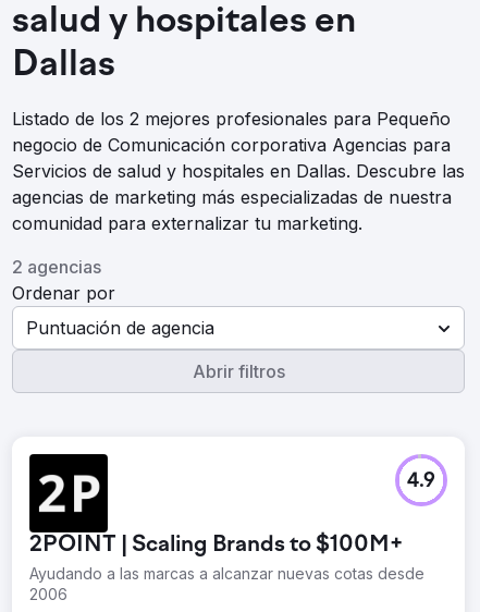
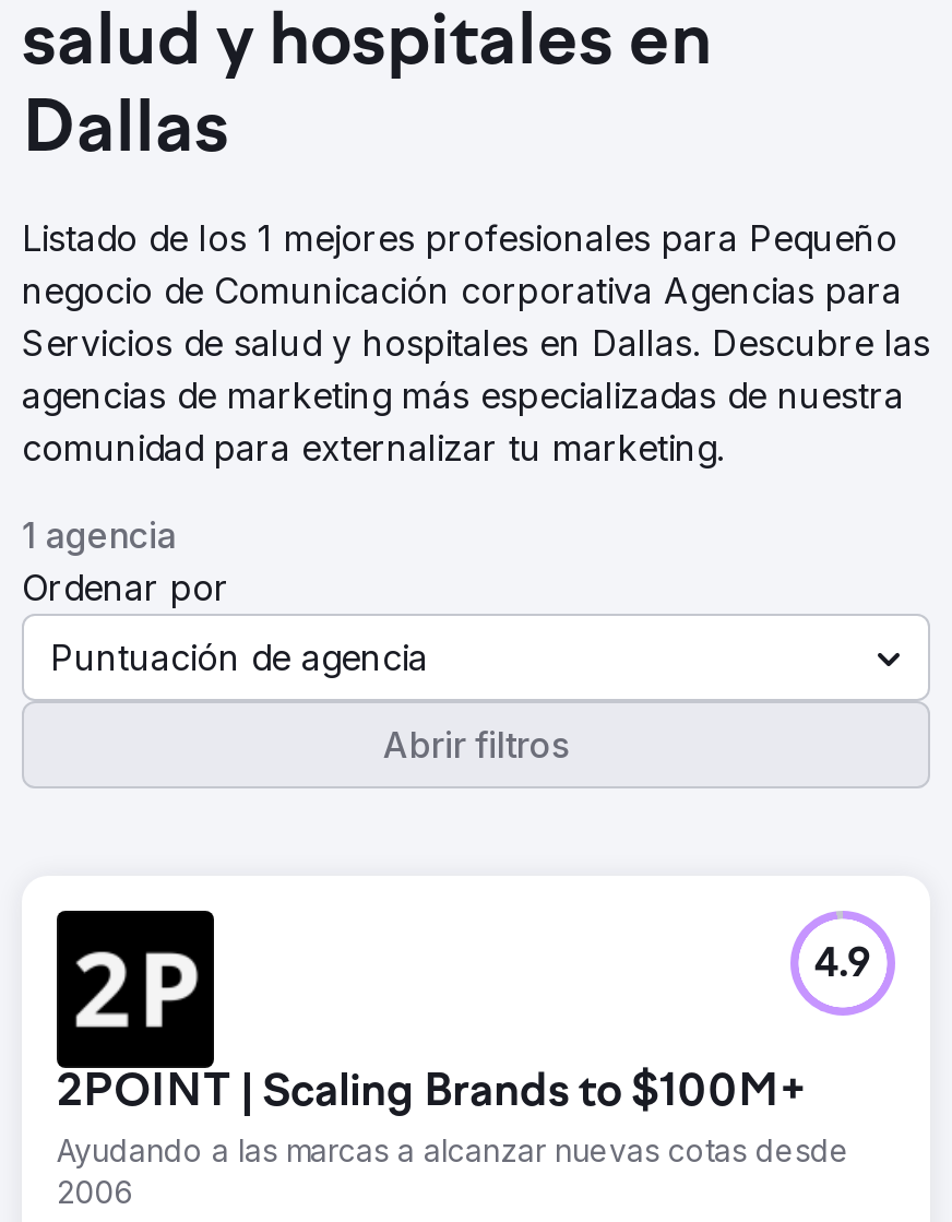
[12,108,451,130] Listado de los 2 mejores profesionales para Pequeño -> [22,216,897,260] Listado de los 1 mejores profesionales para Pequeño
[12,256,101,278] 2 agencias -> [22,513,177,557] 1 agencia

